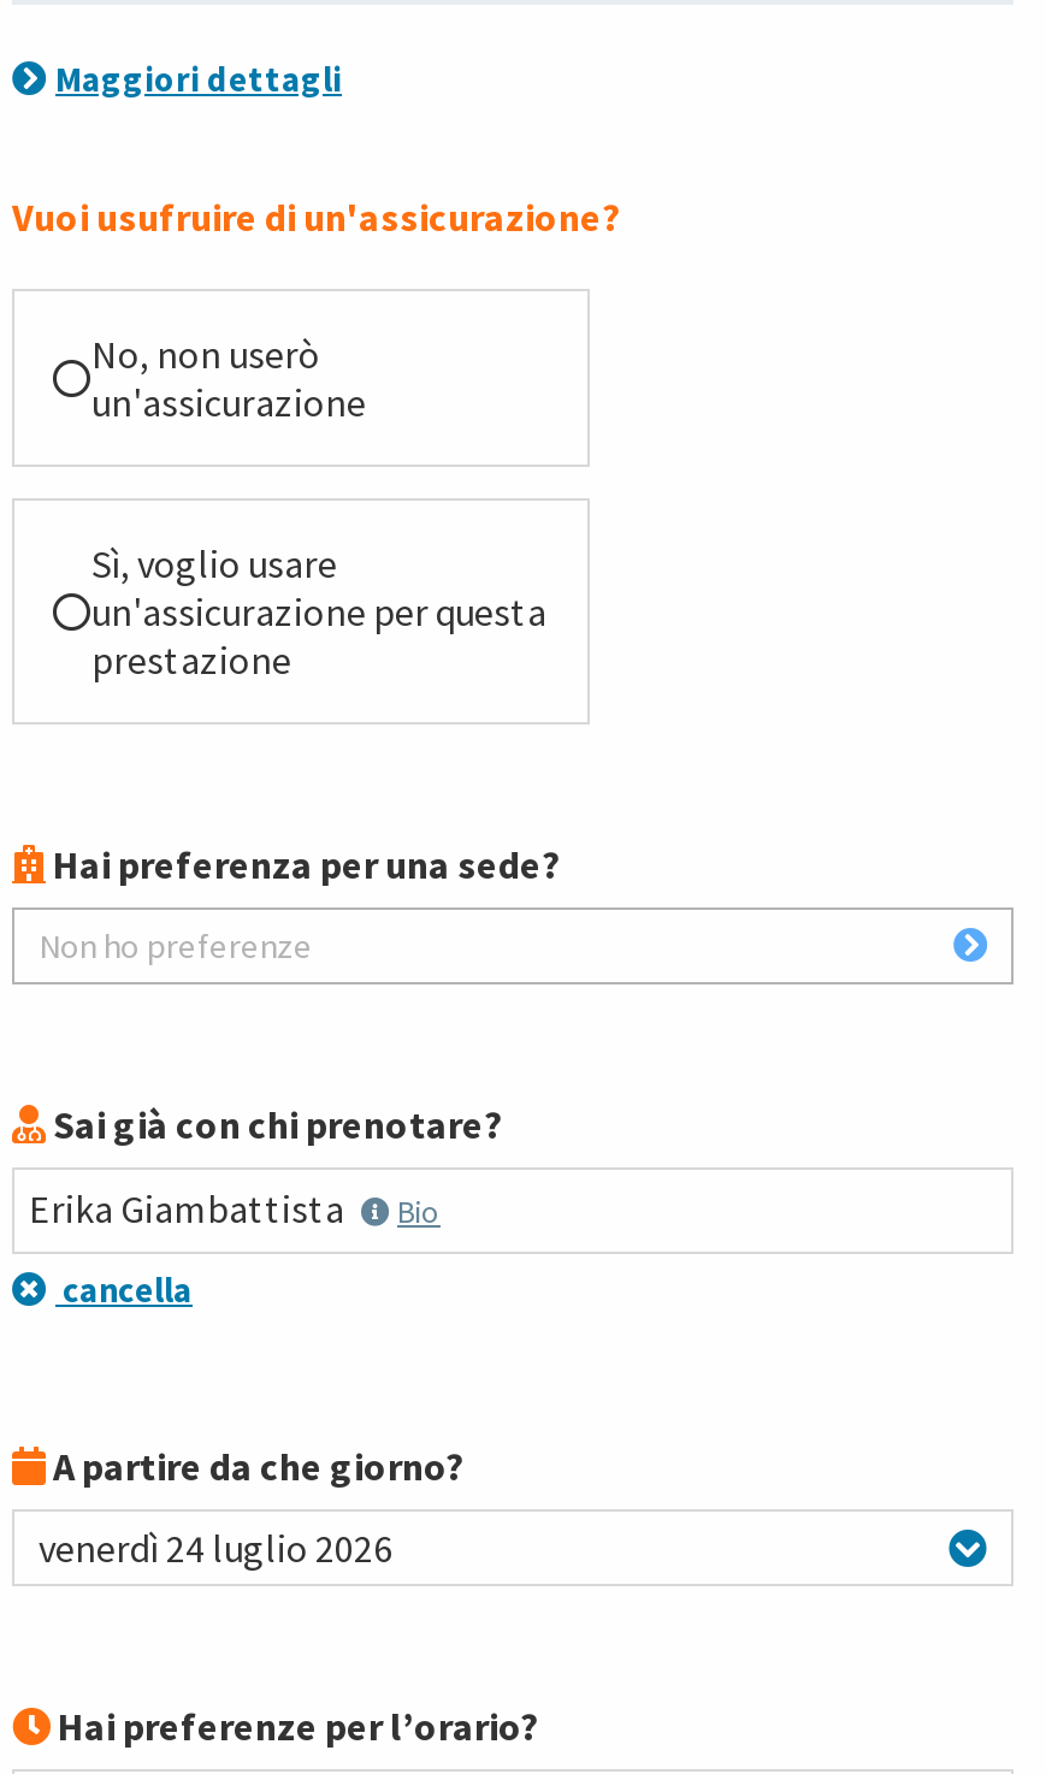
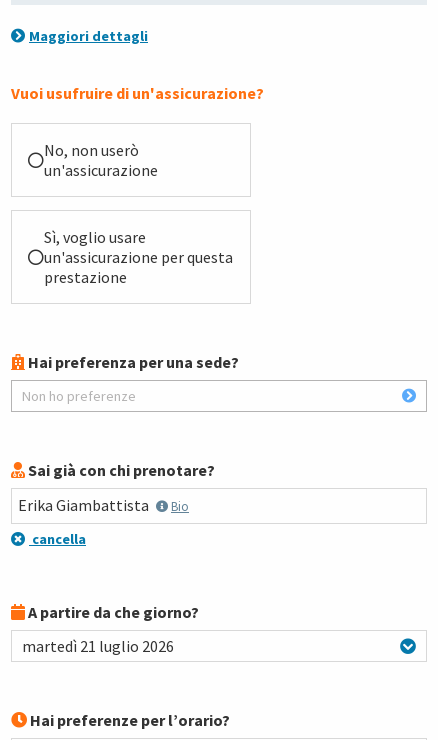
[39,1523,392,1572] venerdì 24 luglio 2026 -> [22,636,174,656] martedì 21 luglio 2026

